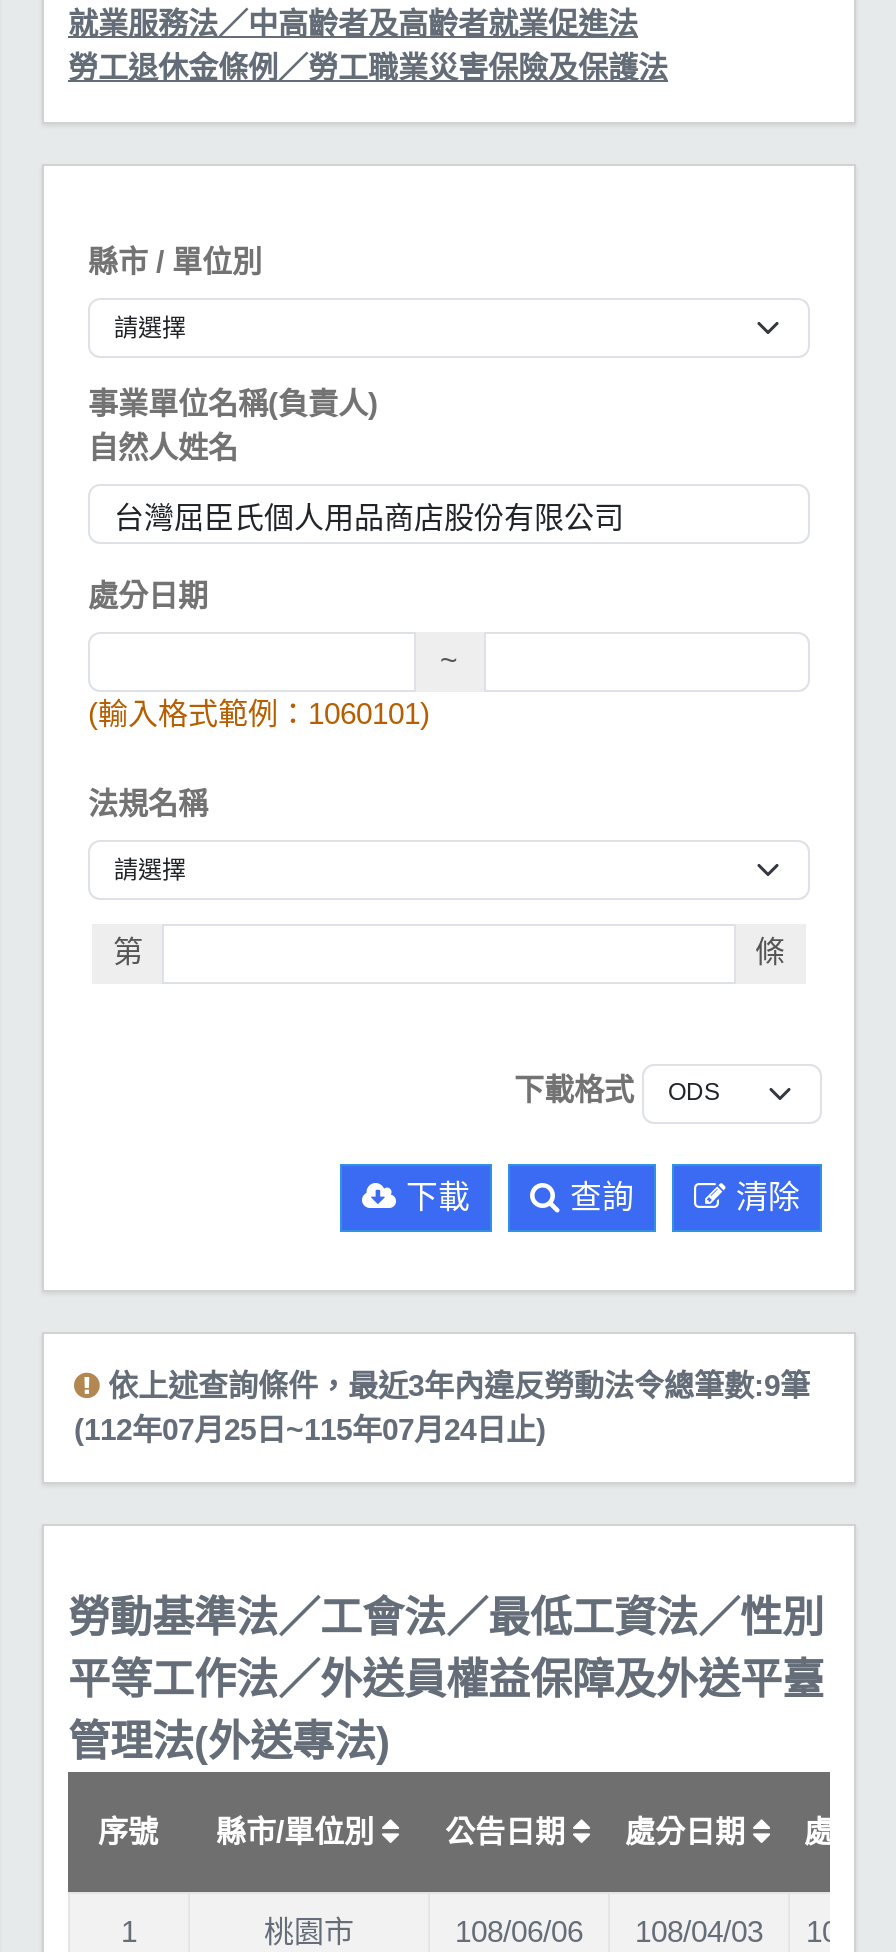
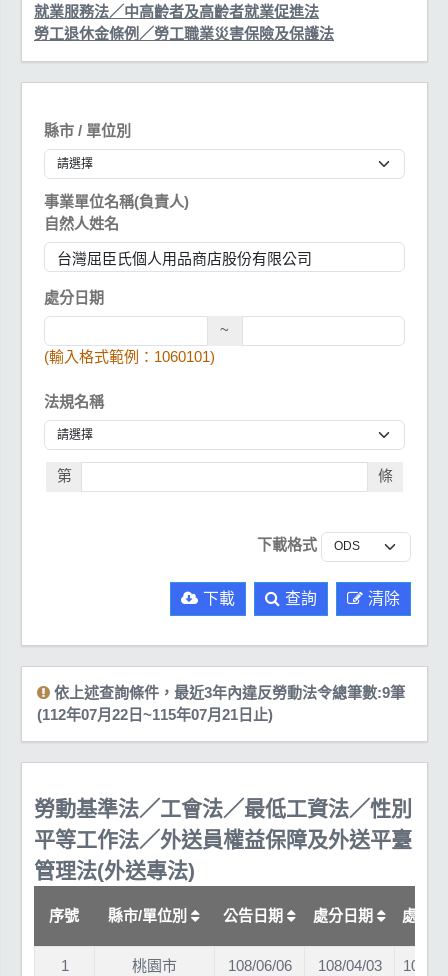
[74,1411,546,1445] (112年07月25日~115年07月24日止) -> [37,705,273,722] (112年07月22日~115年07月21日止)

